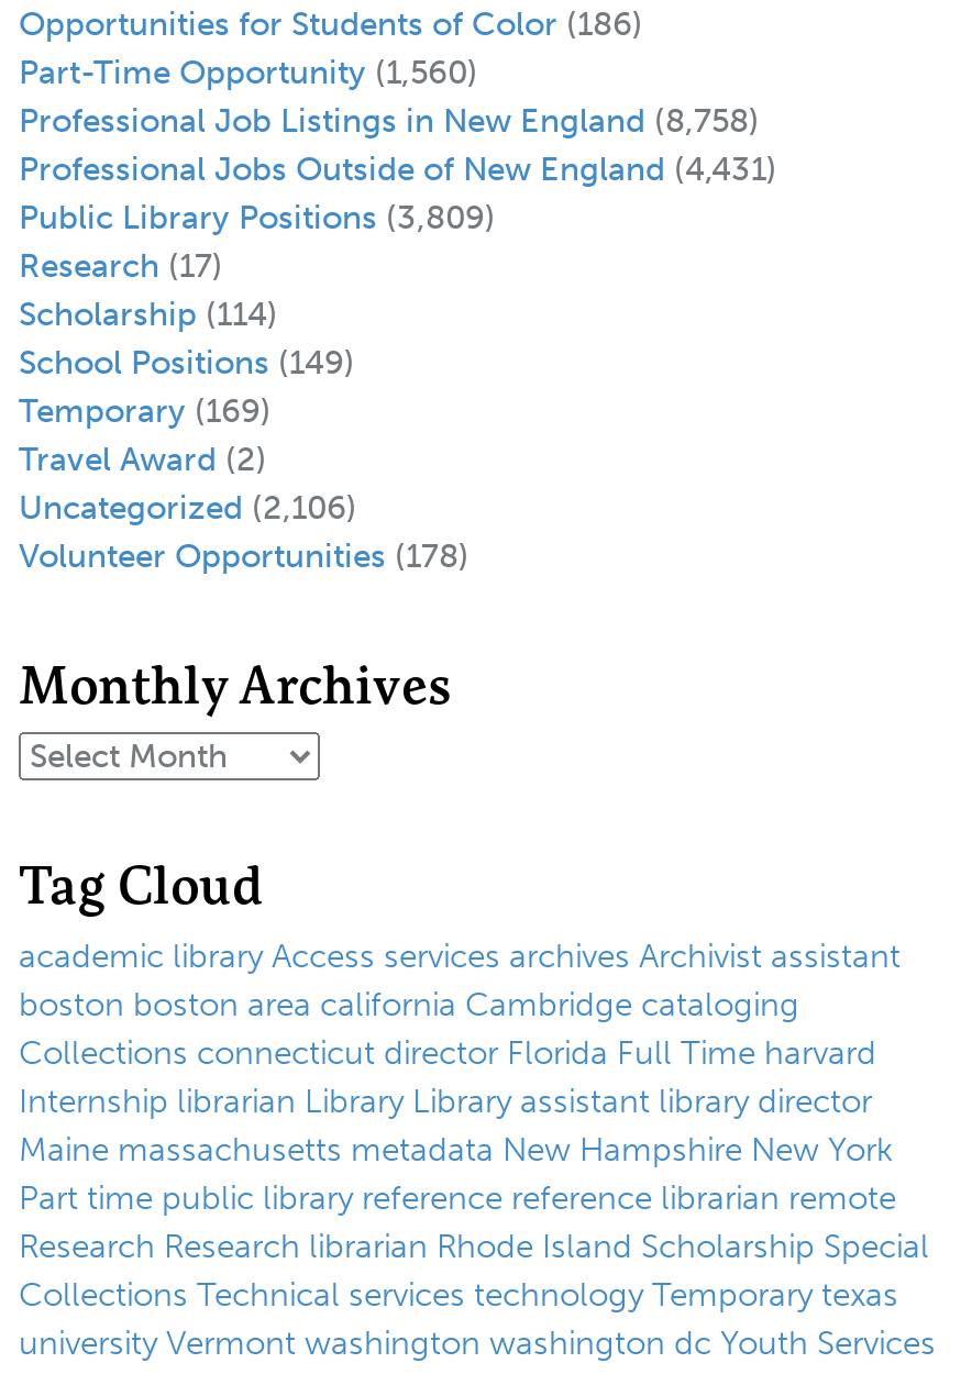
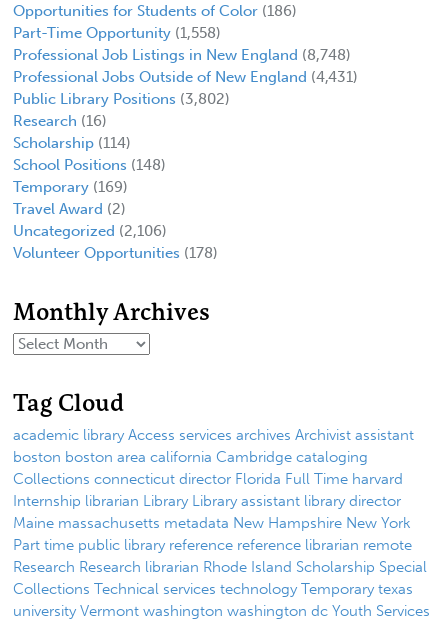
[19,53,478,93] Part-Time Opportunity (1,560) -> [13,24,221,42] Part-Time Opportunity (1,558)
[19,102,760,141] Professional Job Listings in New England (8,758) -> [13,46,351,64] Professional Job Listings in New England (8,748)
[19,198,496,238] Public Library Positions (3,809) -> [13,90,230,108] Public Library Positions (3,802)
[19,247,223,286] Research (17) -> [13,112,107,130] Research (16)
[19,343,355,383] School Positions (149) -> [13,156,166,174] School Positions (148)

